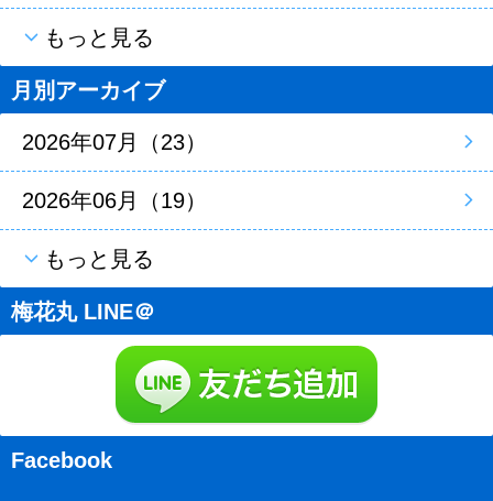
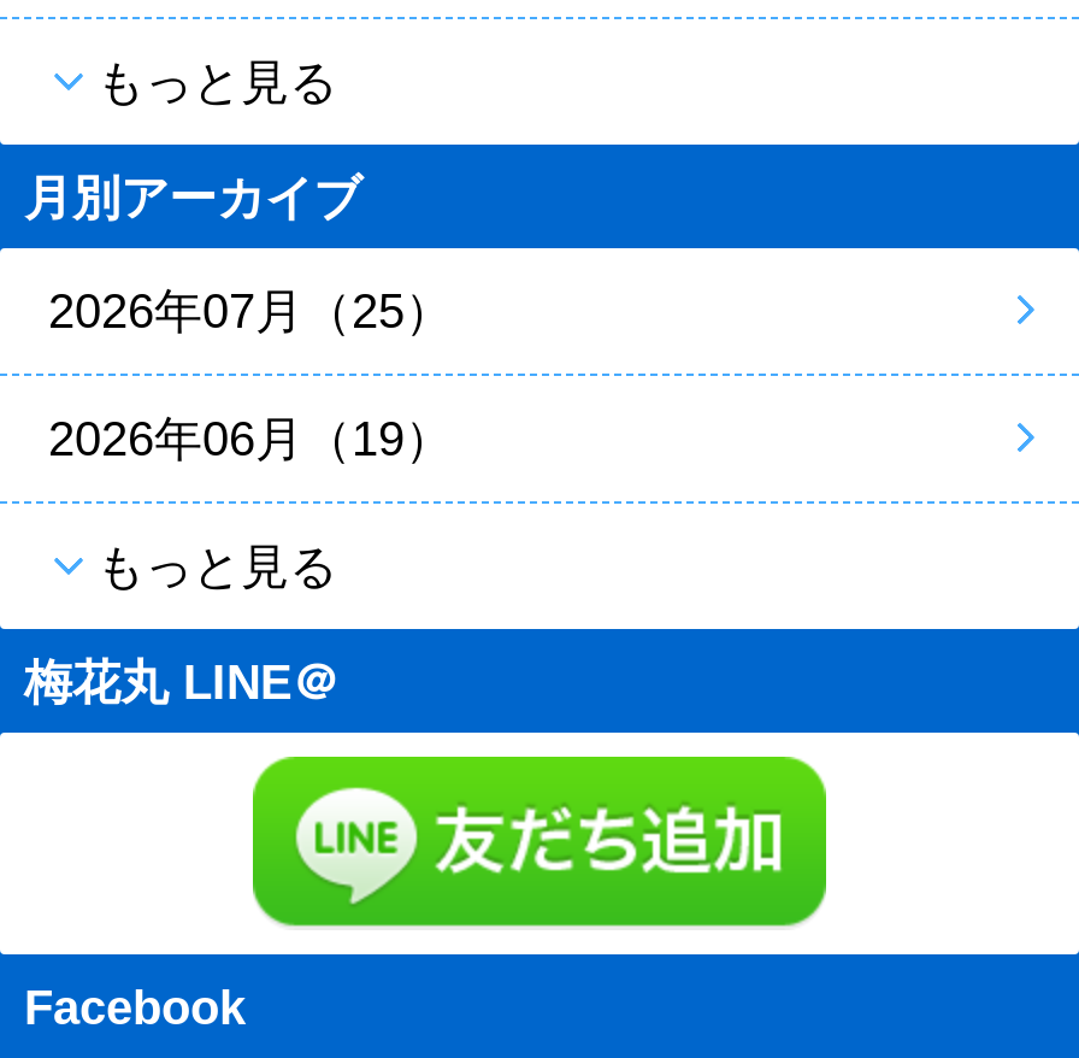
[22,130,207,154] 2026年07月（23） -> [48,285,453,338] 2026年07月（25）

